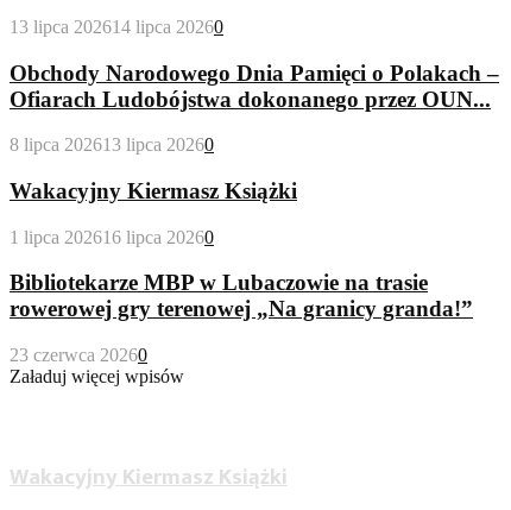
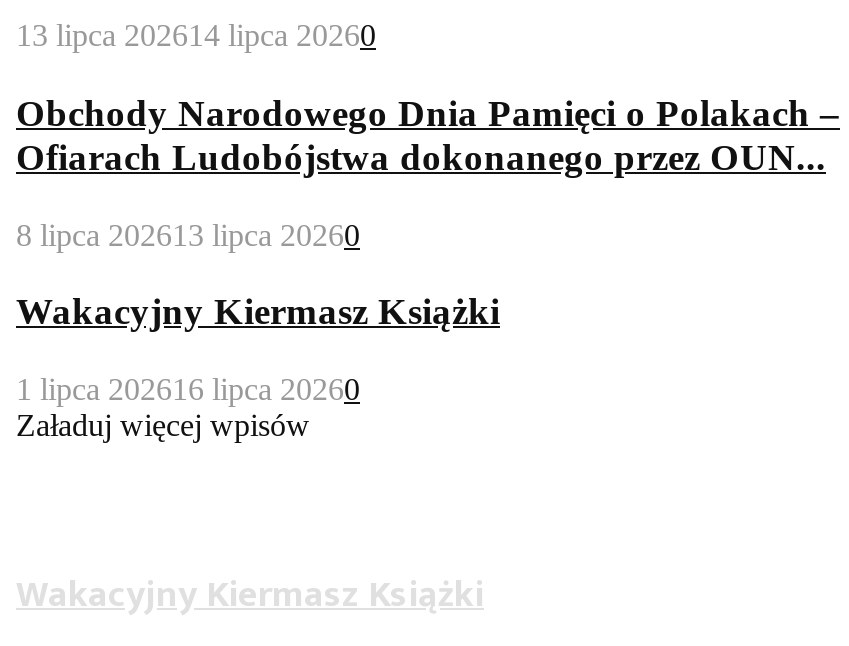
[10,270,473,365] Bibliotekarze MBP w Lubaczowie na trasie | rowerowej gry terenowej „Na granicy granda!” | 23 czerwca 20260 -> none

